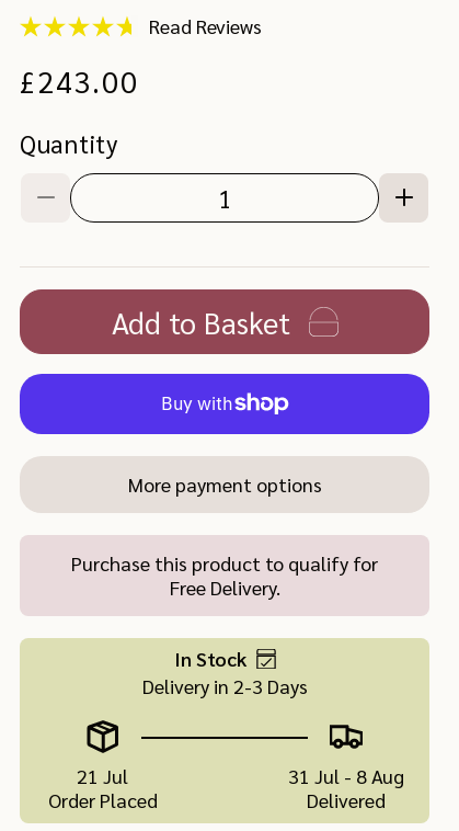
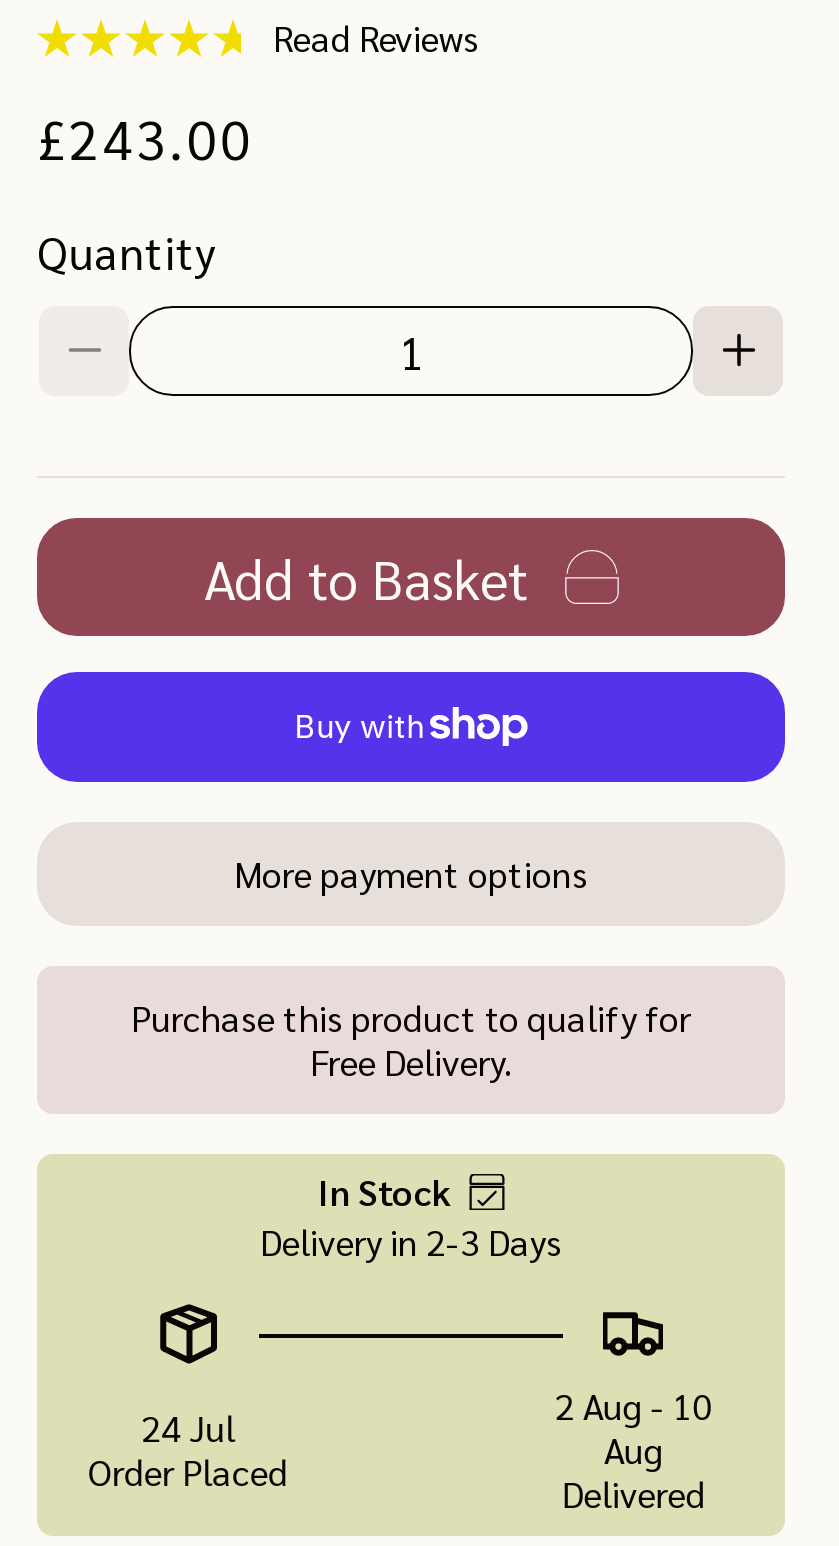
[77,763,128,788] 21 Jul -> [141,1403,235,1449] 24 Jul
[288,763,405,788] 31 Jul - 8 Aug -> [555,1381,713,1471] 2 Aug - 10 | Aug

